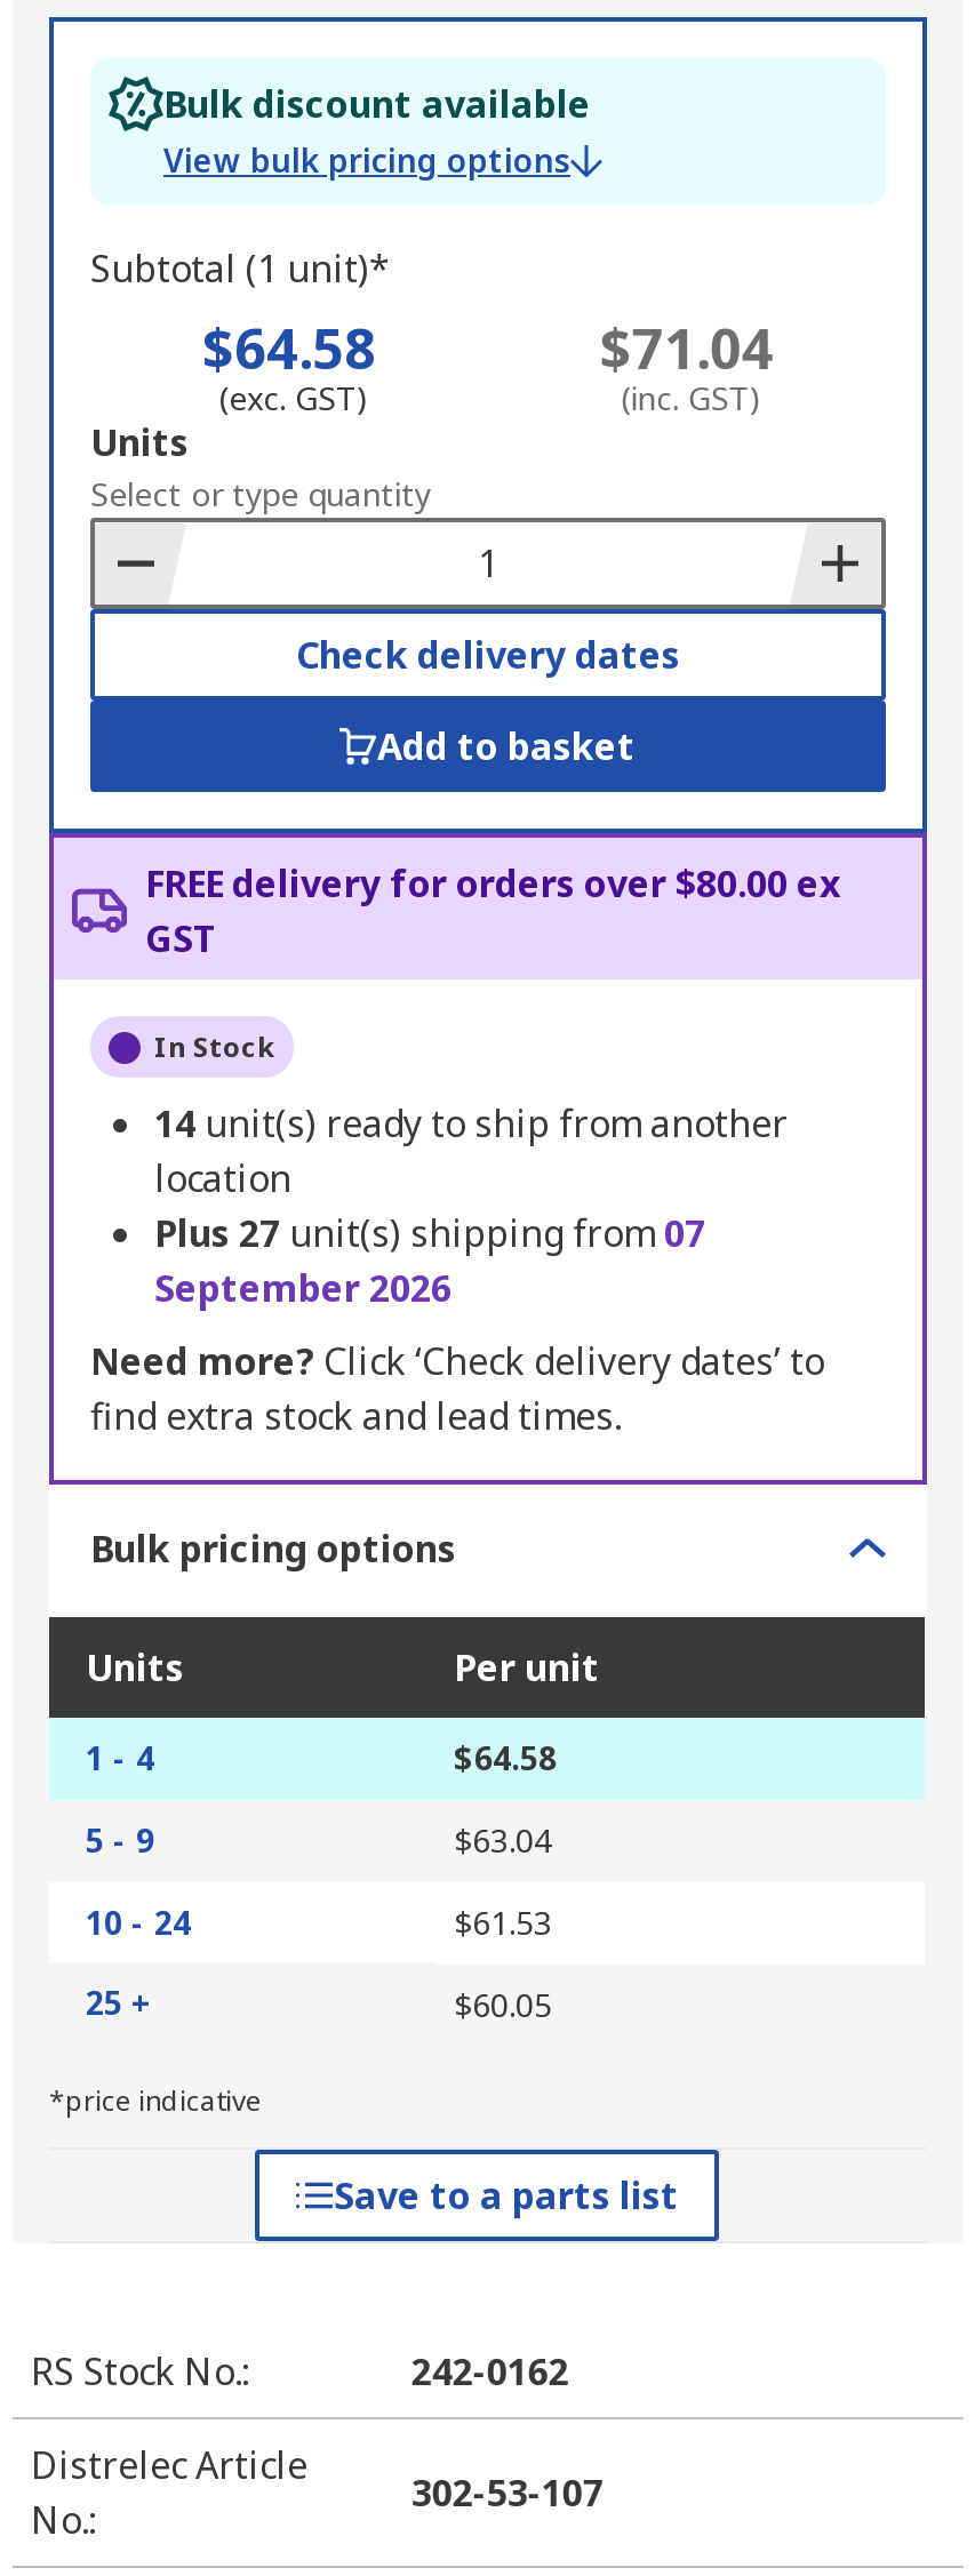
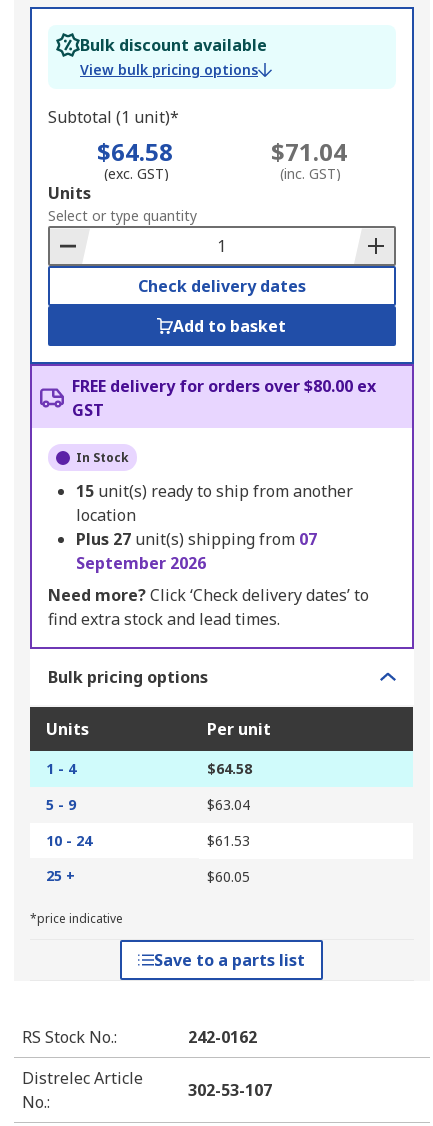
[154,1099,788,1150] 14 unit(s) ready to ship from another -> [76,480,353,502] 15 unit(s) ready to ship from another

